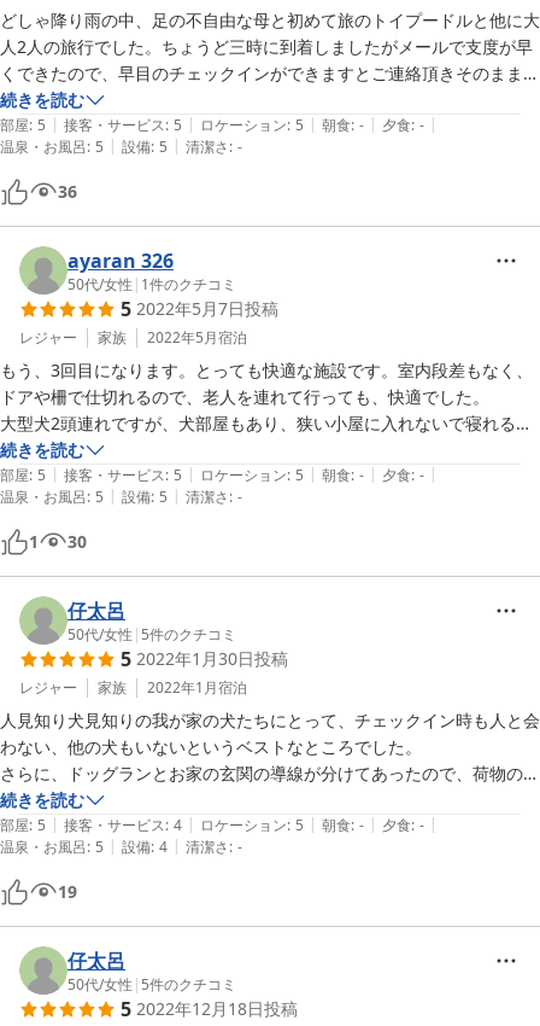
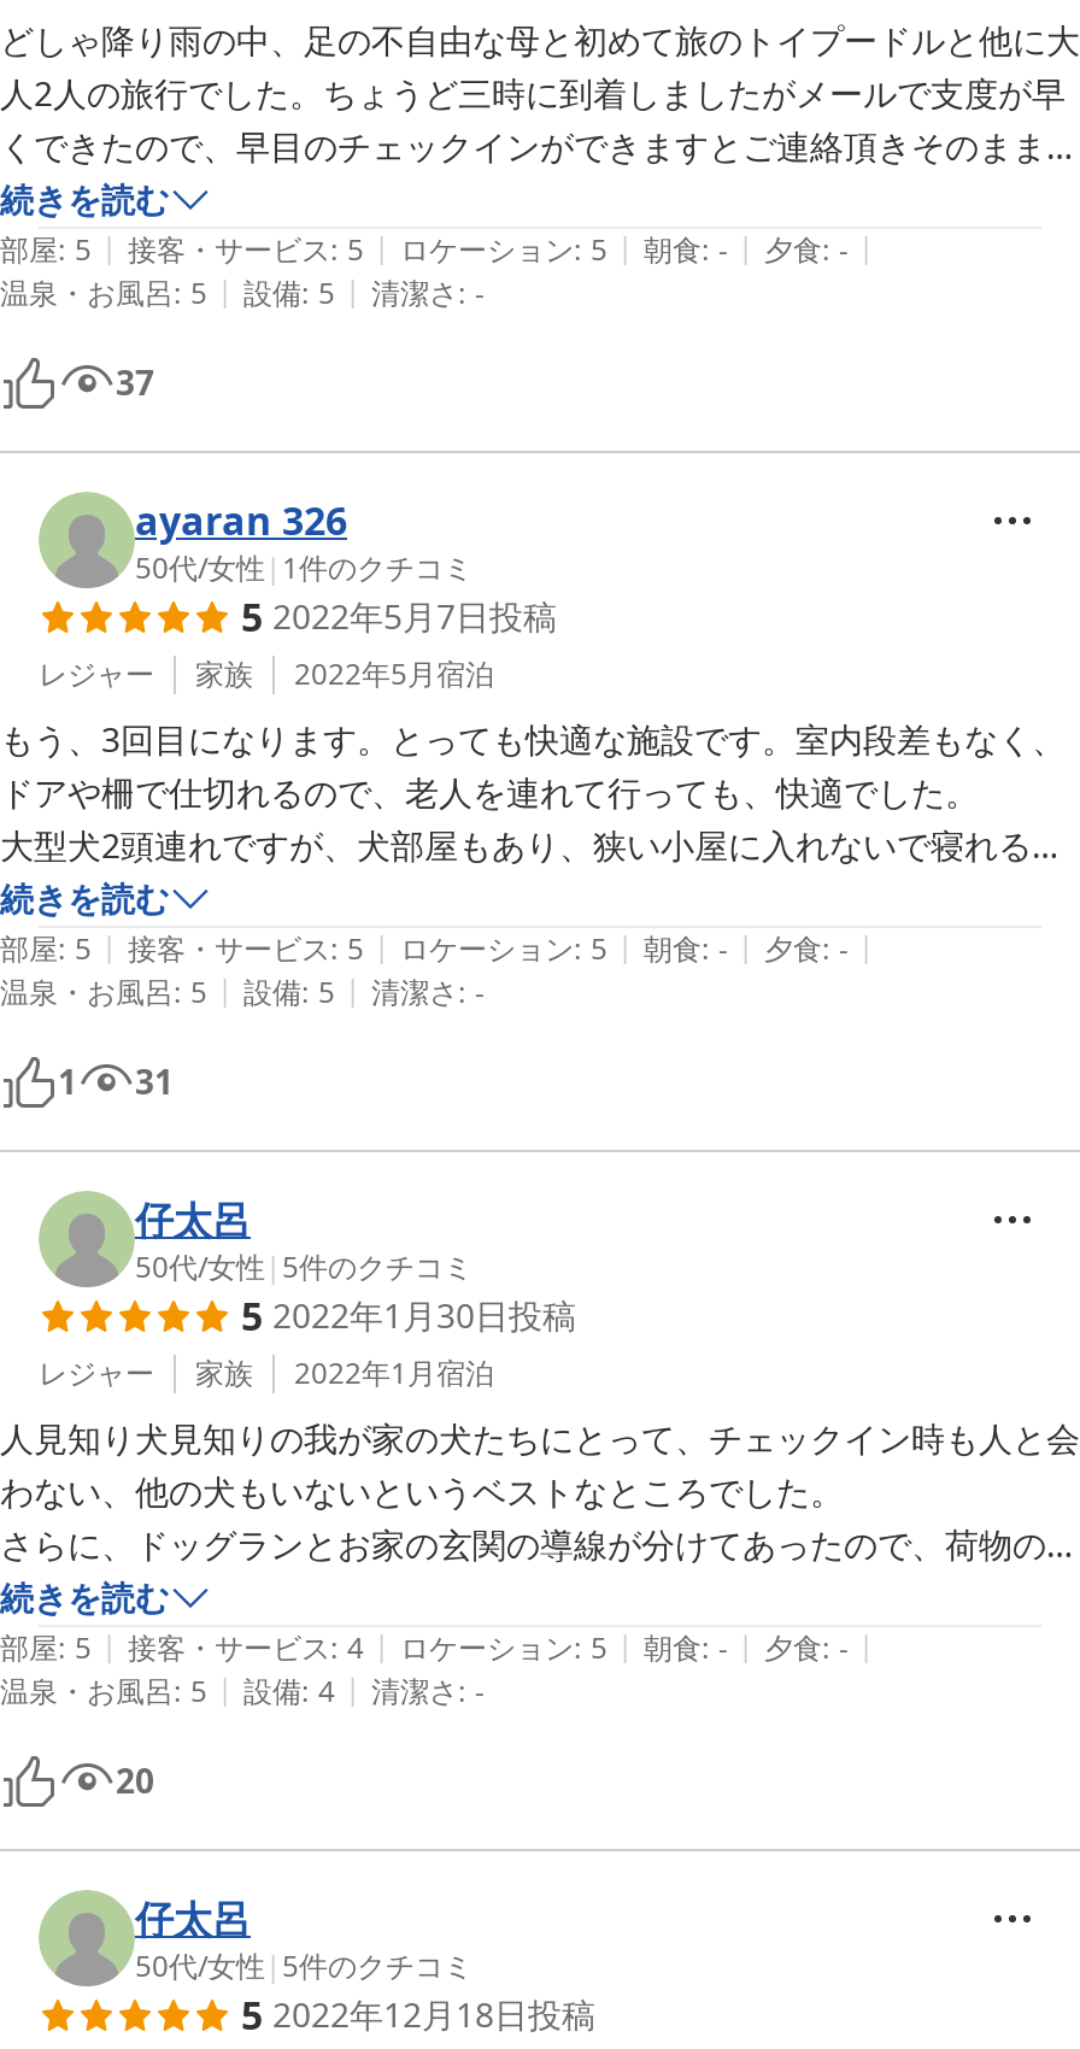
[58,180,77,203] 36 -> [116,359,154,405] 37
[29,530,87,553] 1 30 -> [58,1058,174,1104] 1 31
[58,880,77,903] 19 -> [116,1757,154,1803] 20

